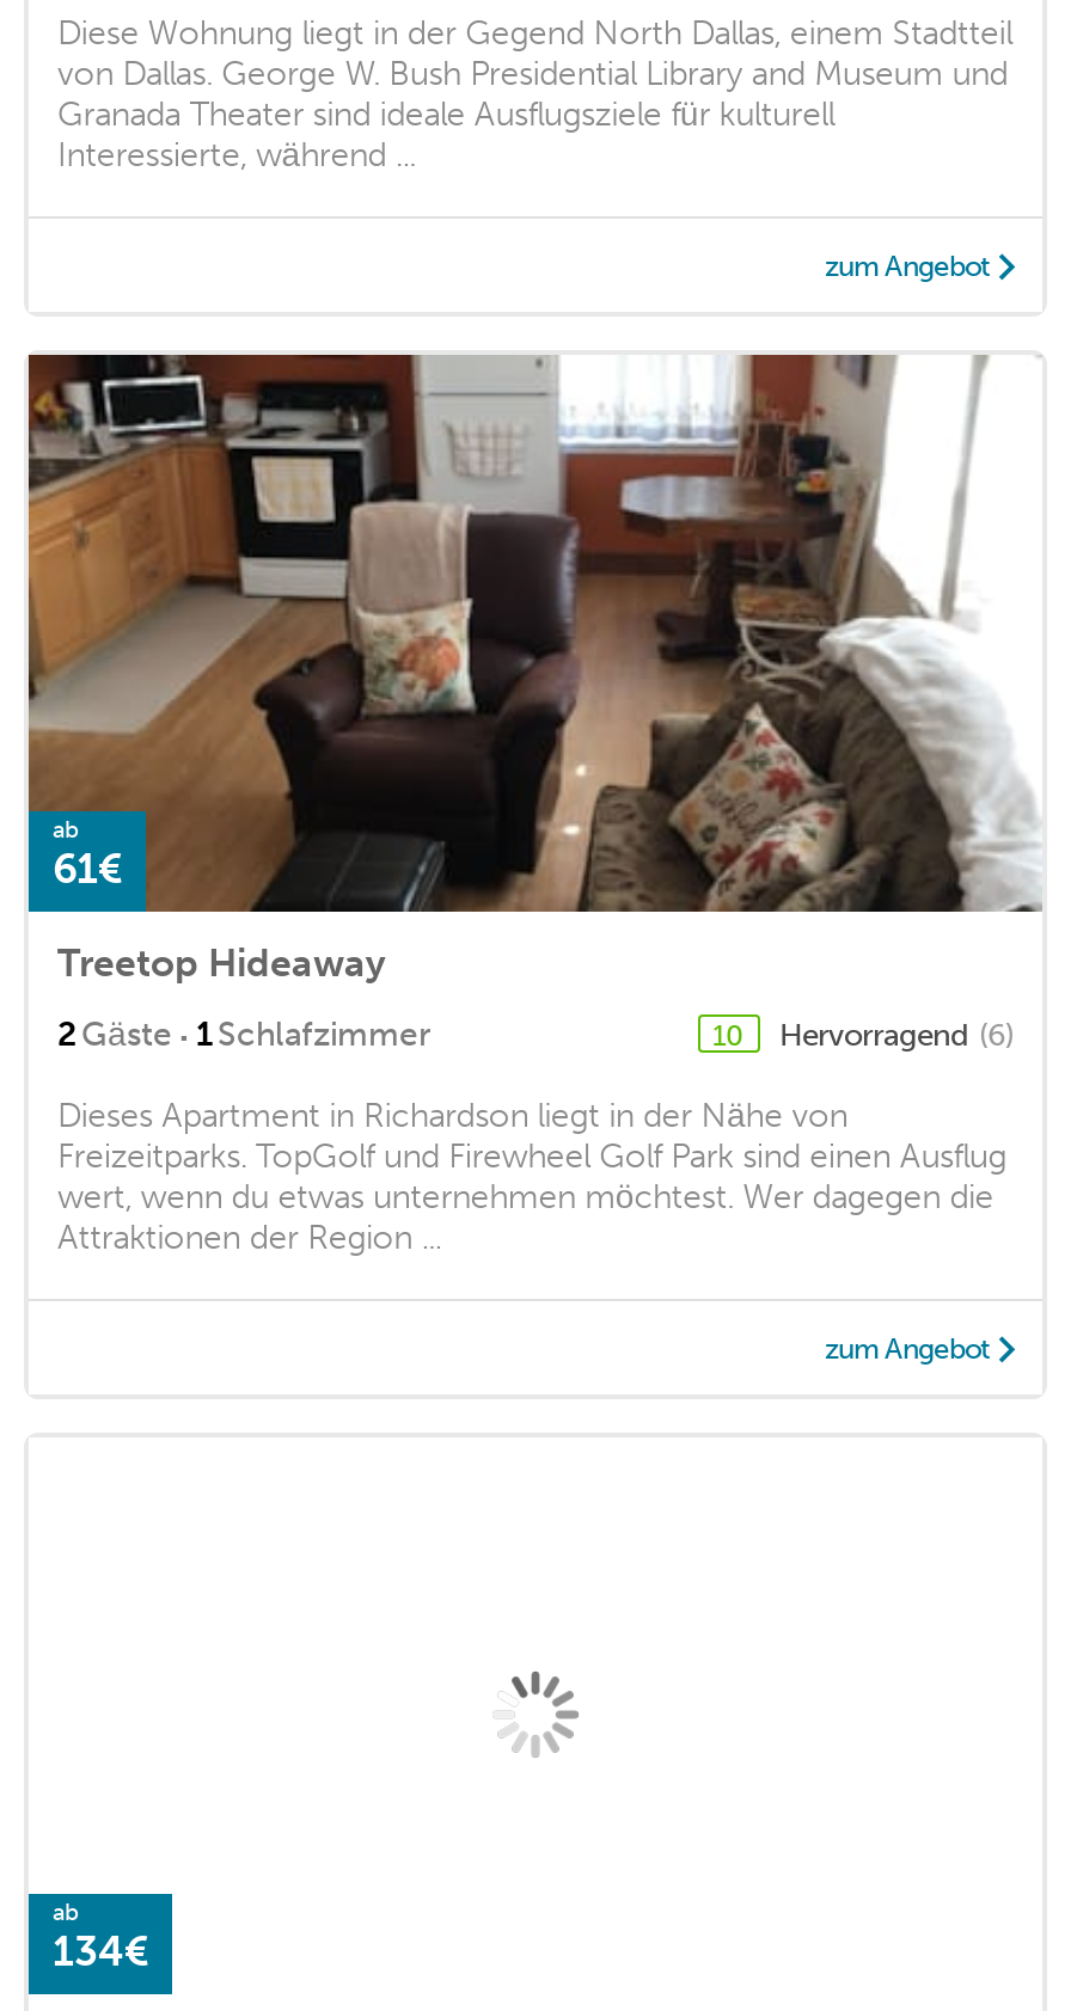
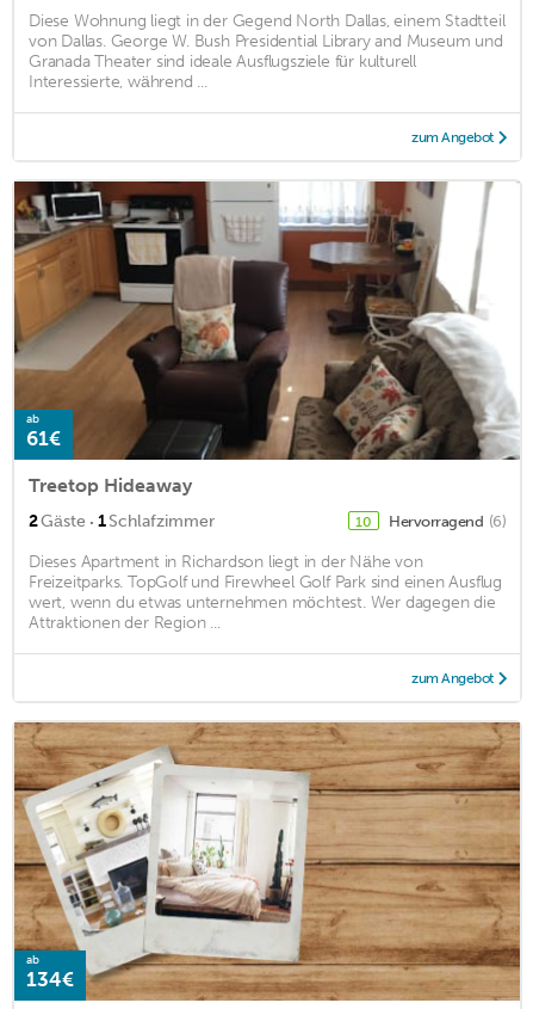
none -> [13,721,521,1002] [image]

